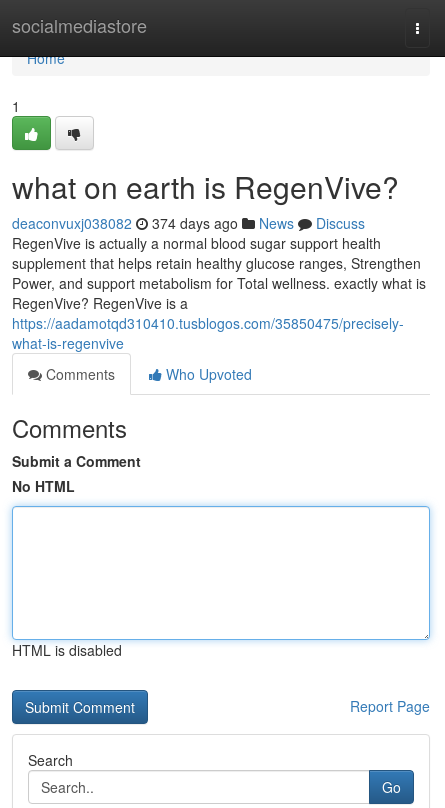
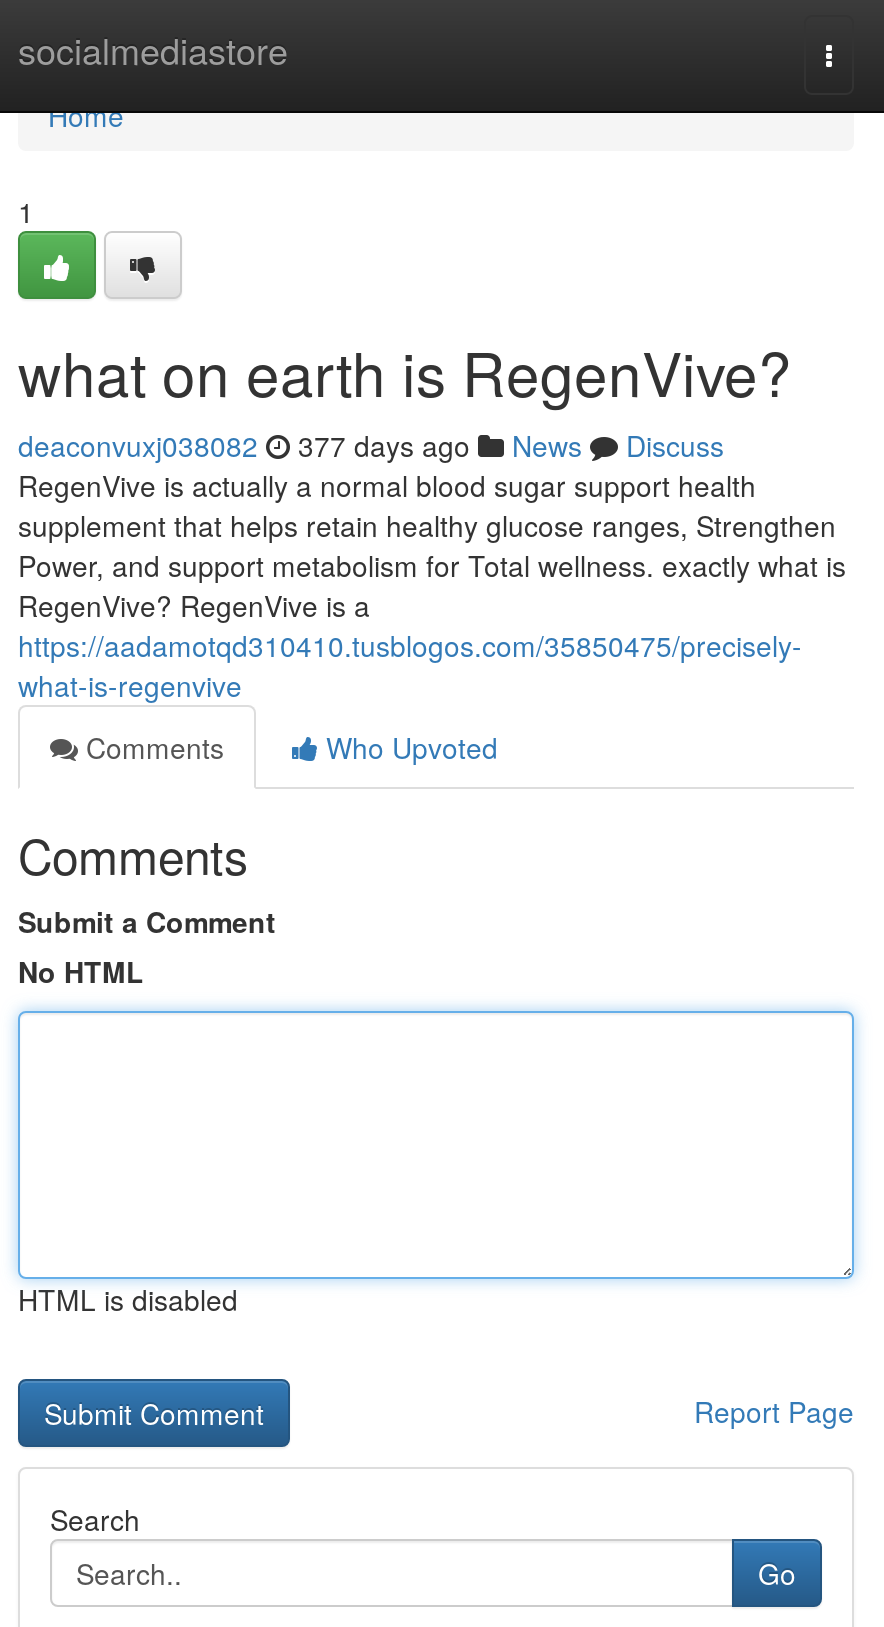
[12,213,365,233] deaconvuxj038082 374 days ago News Discuss -> [18,425,724,465] deaconvuxj038082 377 days ago News Discuss

